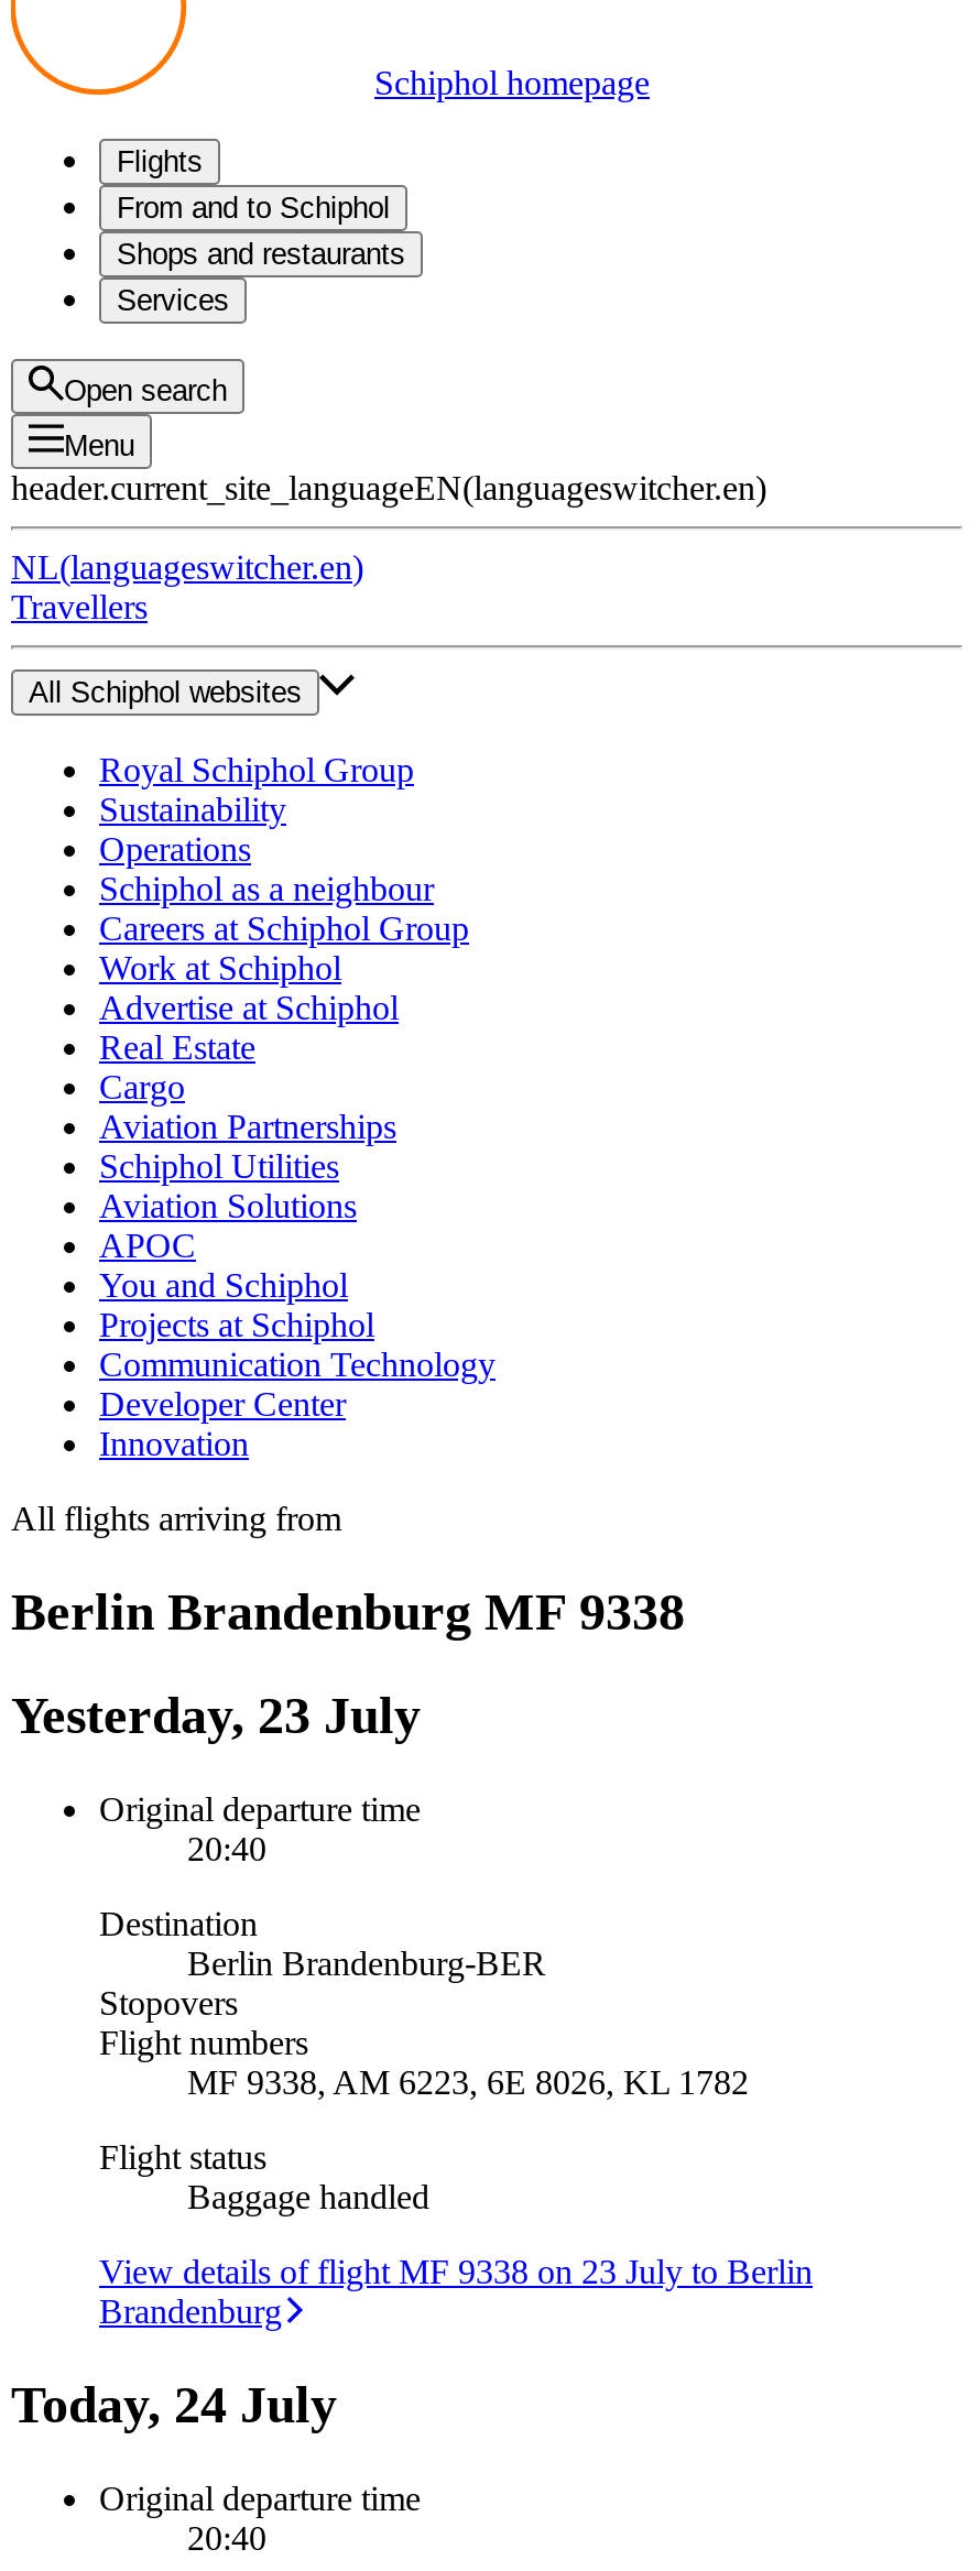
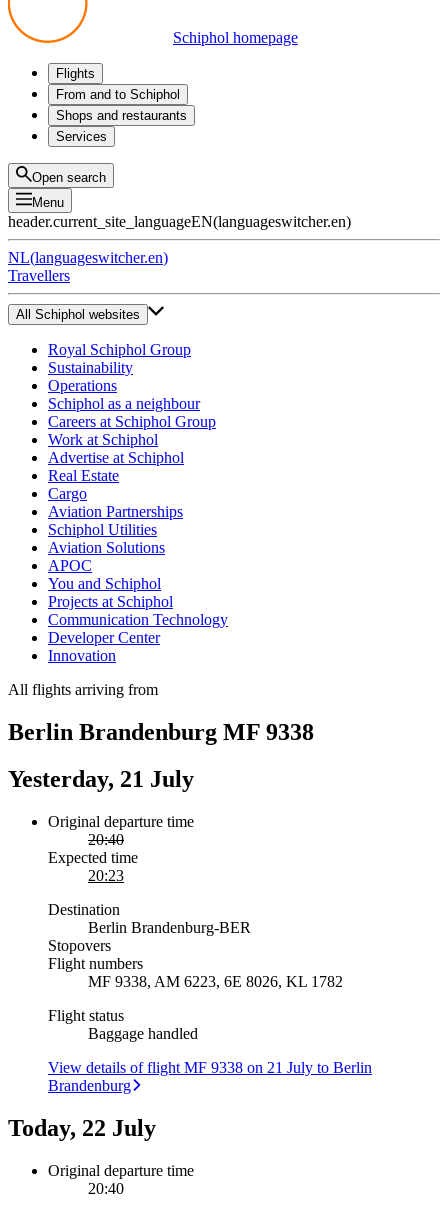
[11,1686,421,1744] Yesterday, 23 July -> [8,766,194,792] Yesterday, 21 July
none -> [48,849,138,884] Expected time | 20:23
[99,2252,813,2290] View details of flight MF 9338 on 23 July to Berlin -> [48,1059,372,1076] View details of flight MF 9338 on 21 July to Berlin
[11,2375,337,2432] Today, 24 July -> [8,1115,156,1141] Today, 22 July

